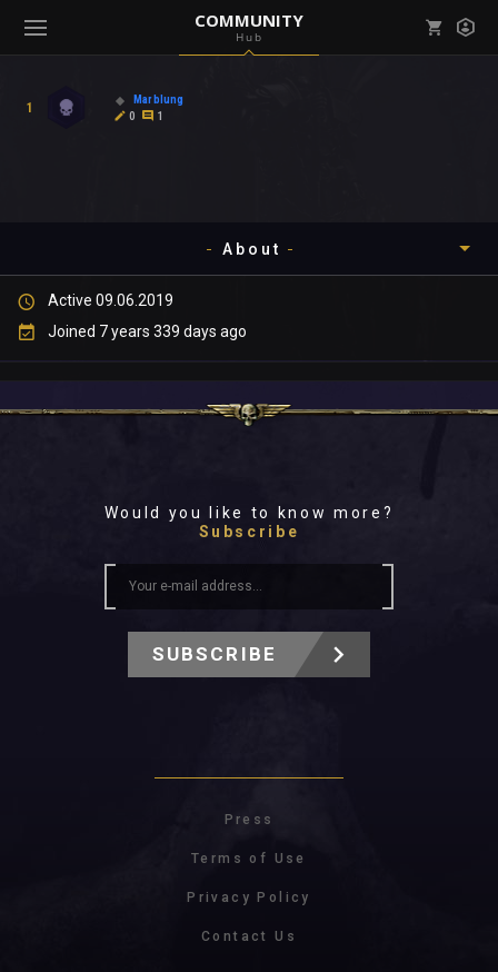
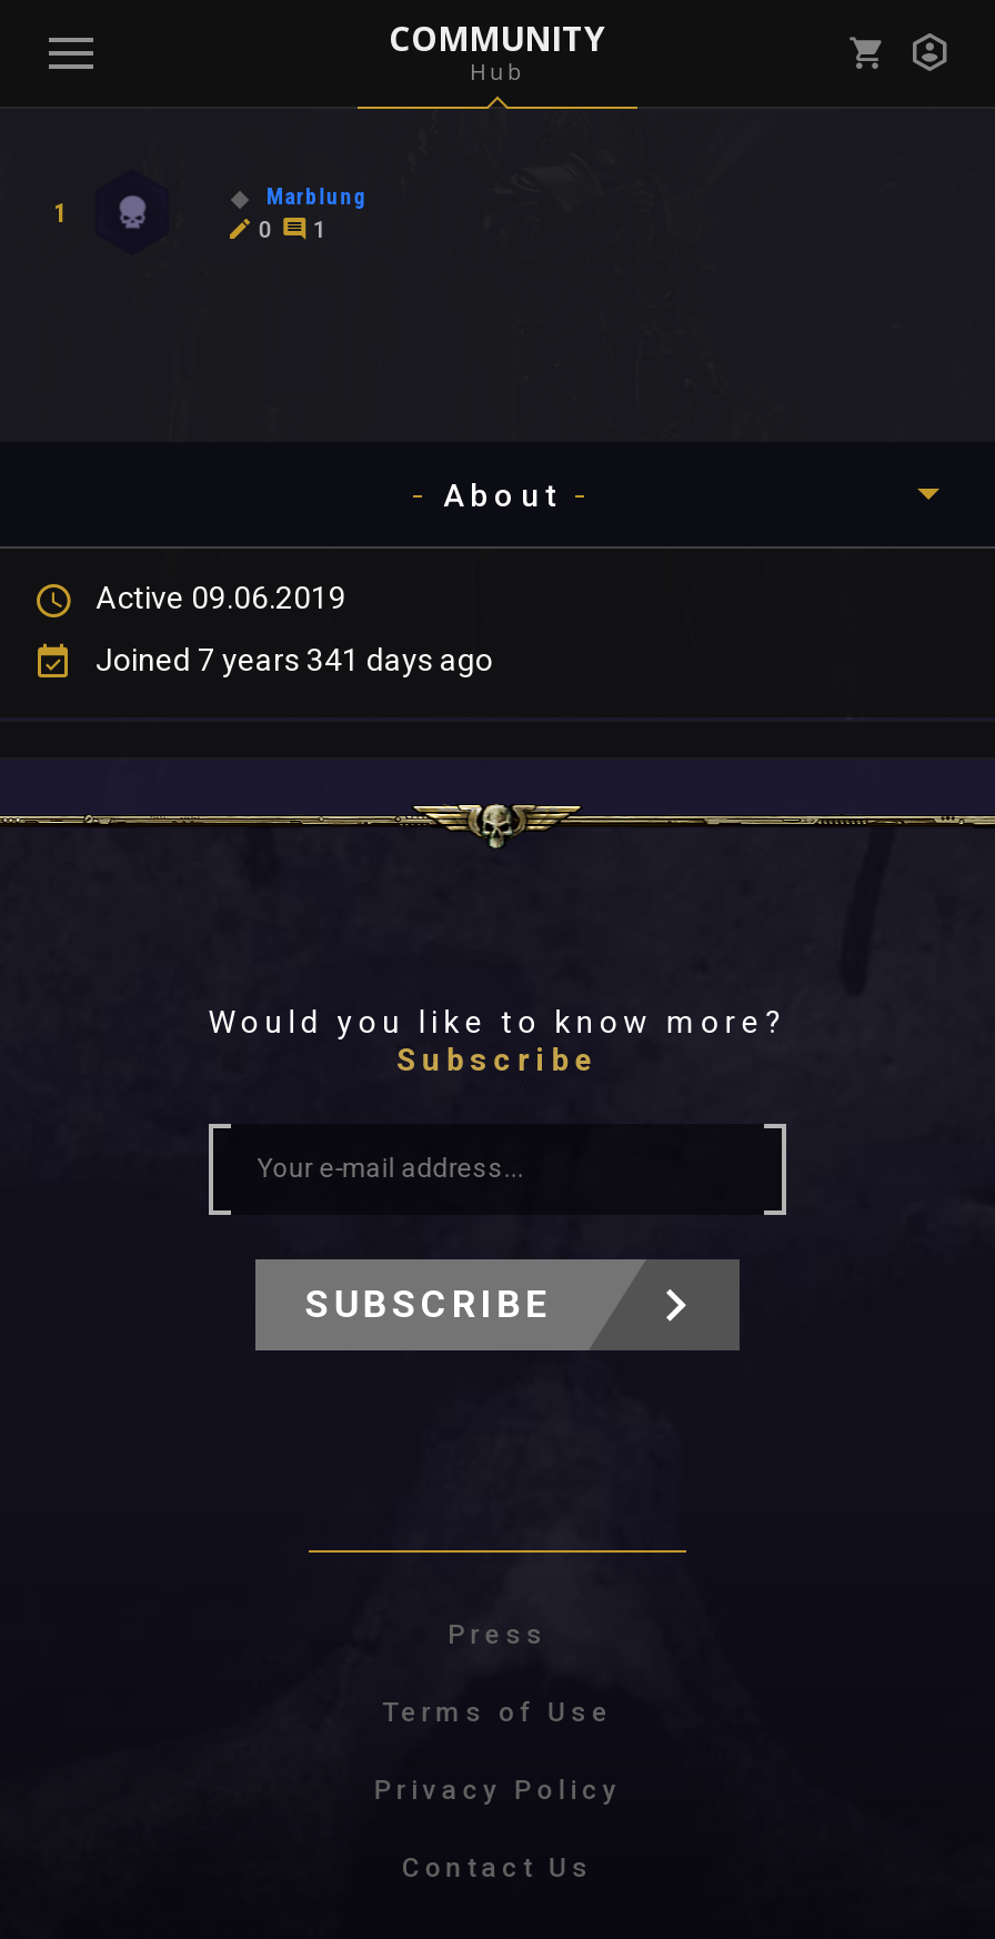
[48,323,247,340] Joined 7 years 339 days ago -> [96,642,493,677] Joined 7 years 341 days ago

